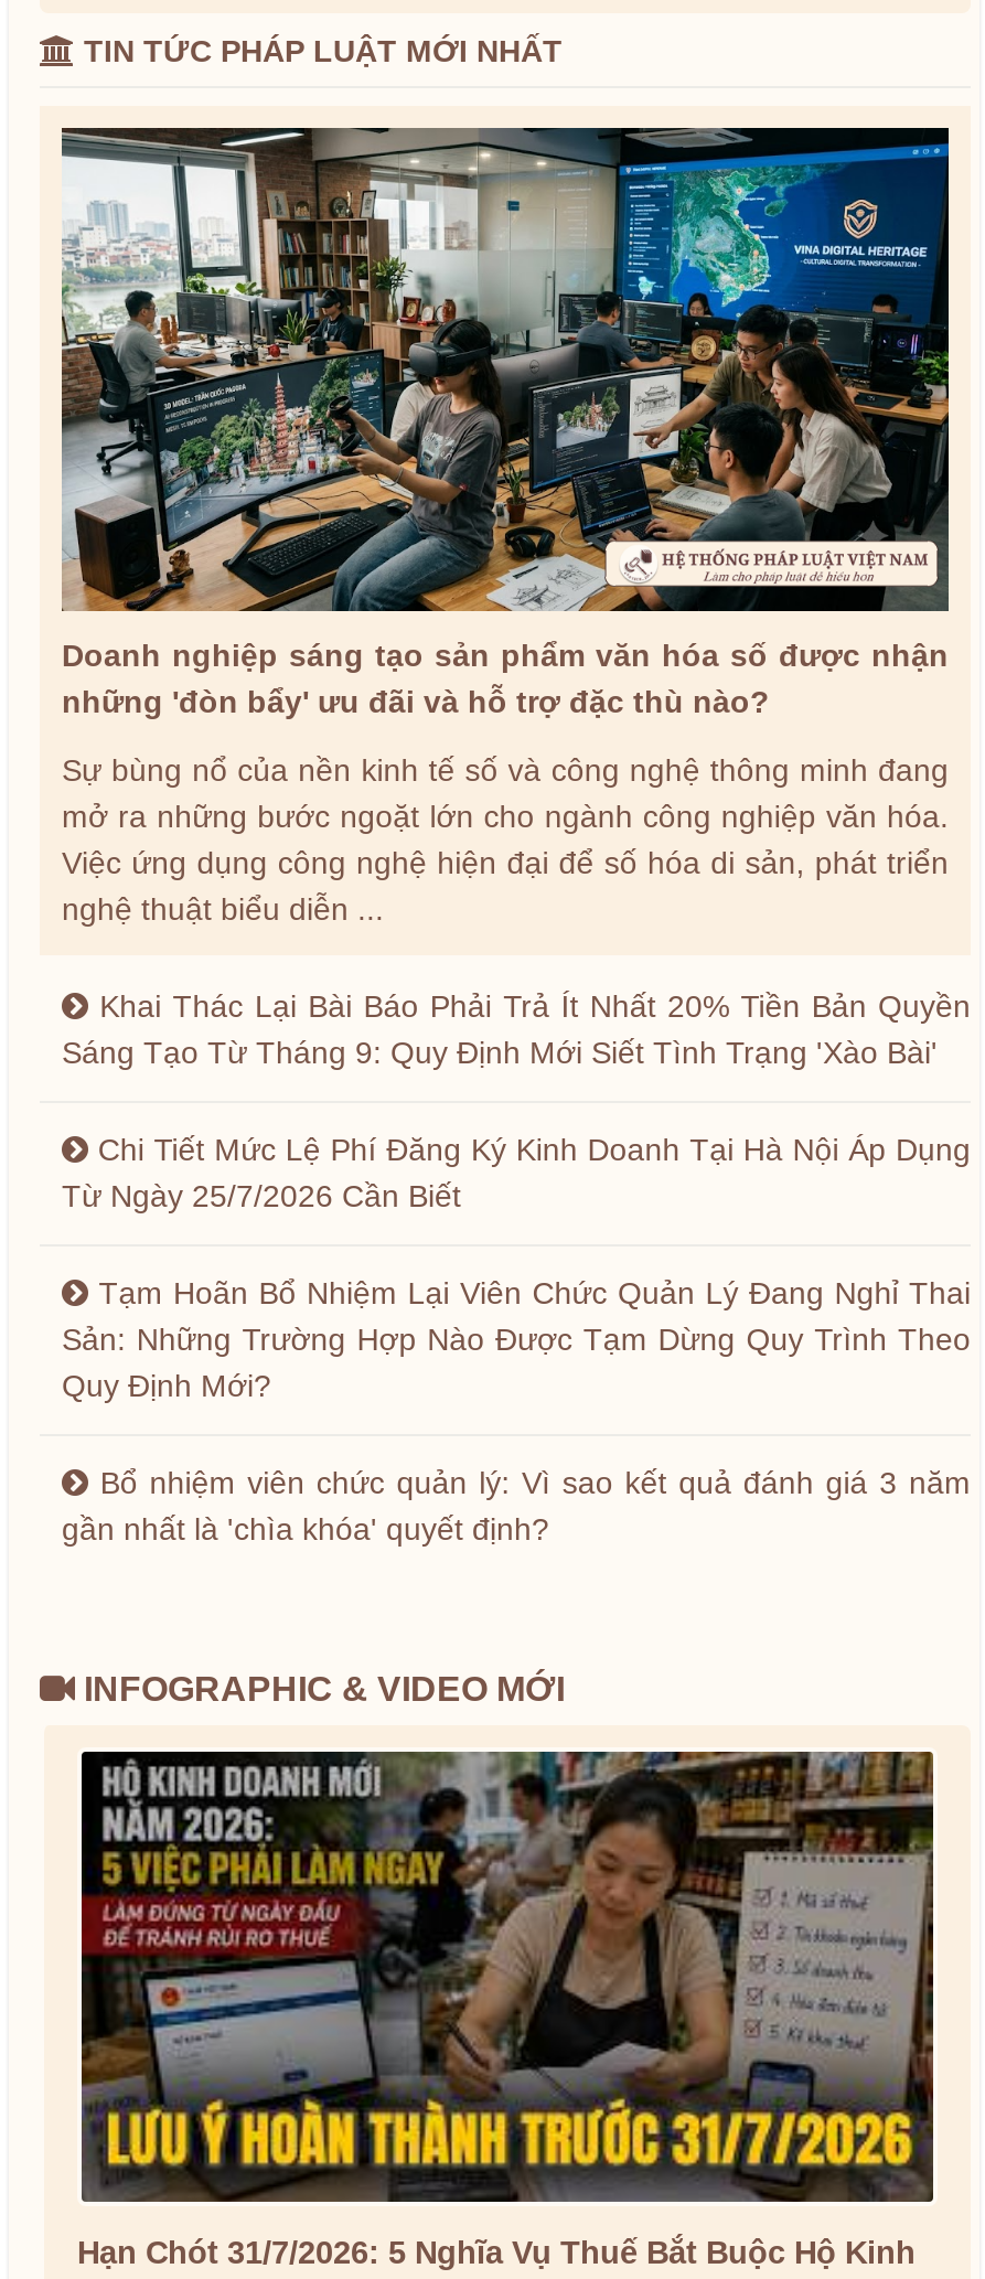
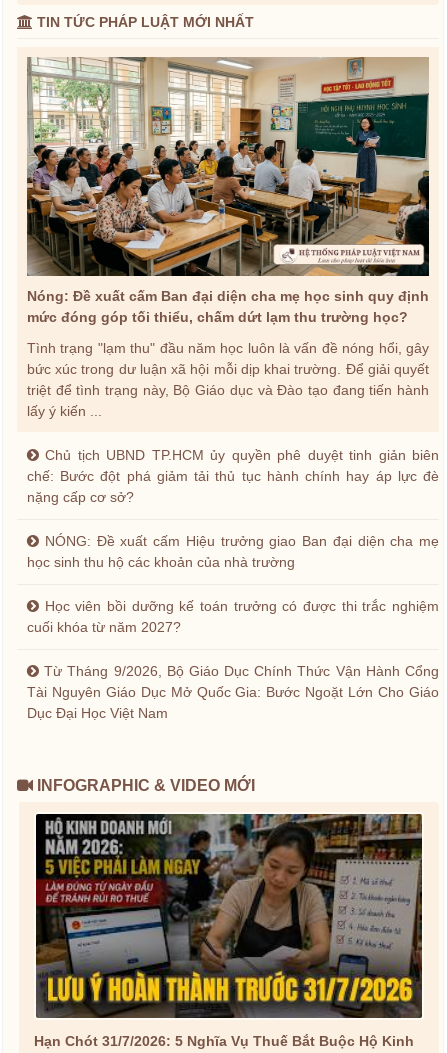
[62,126,951,720] [image] | Doanh nghiệp sáng tạo sản phẩm văn hóa số được nhận | những 'đòn bẩy' ưu đãi và hỗ trợ đặc thù nào? -> [26,56,429,325] [image] | Nóng: Đề xuất cấm Ban đại diện cha mẹ học sinh quy định | mức đóng góp tối thiểu, chấm dứt lạm thu trường học?
[62,753,949,927] Sự bùng nổ của nền kinh tế số và công nghệ thông minh đang | mở ra những bước ngoặt lớn cho ngành công nghiệp văn hóa. | Việc ứng dụng công nghệ hiện đại để số hóa di sản, phát triển | nghệ thuật biểu diễn ... -> [27,340,429,419] Tình trạng "lạm thu" đầu năm học luôn là vấn đề nóng hổi, gây | bức xúc trong dư luận xã hội mỗi dịp khai trường. Để giải quyết | triệt để tình trạng này, Bộ Giáo dục và Đào tạo đang tiến hành | lấy ý kiến ...
[62,989,971,1071] Khai Thác Lại Bài Báo Phải Trả Ít Nhất 20% Tiền Bản Quyền | Sáng Tạo Từ Tháng 9: Quy Định Mới Siết Tình Trạng 'Xào Bài' -> [27,447,439,505] Chủ tịch UBND TP.HCM ủy quyền phê duyệt tinh giản biên | chế: Bước đột phá giảm tải thủ tục hành chính hay áp lực đè | nặng cấp cơ sở?
[62,1133,971,1214] Chi Tiết Mức Lệ Phí Đăng Ký Kinh Doanh Tại Hà Nội Áp Dụng | Từ Ngày 25/7/2026 Cần Biết -> [27,533,439,570] NÓNG: Đề xuất cấm Hiệu trưởng giao Ban đại diện cha mẹ | học sinh thu hộ các khoản của nhà trường
[62,1276,971,1404] Tạm Hoãn Bổ Nhiệm Lại Viên Chức Quản Lý Đang Nghỉ Thai | Sản: Những Trường Hợp Nào Được Tạm Dừng Quy Trình Theo | Quy Định Mới? -> [27,598,439,635] Học viên bồi dưỡng kế toán trưởng có được thi trắc nghiệm | cuối khóa từ năm 2027?
[62,1466,971,1547] Bổ nhiệm viên chức quản lý: Vì sao kết quả đánh giá 3 năm | gần nhất là 'chìa khóa' quyết định? -> [27,663,439,721] Từ Tháng 9/2026, Bộ Giáo Dục Chính Thức Vận Hành Cổng | Tài Nguyên Giáo Dục Mở Quốc Gia: Bước Ngoặt Lớn Cho Giáo | Dục Đại Học Việt Nam

